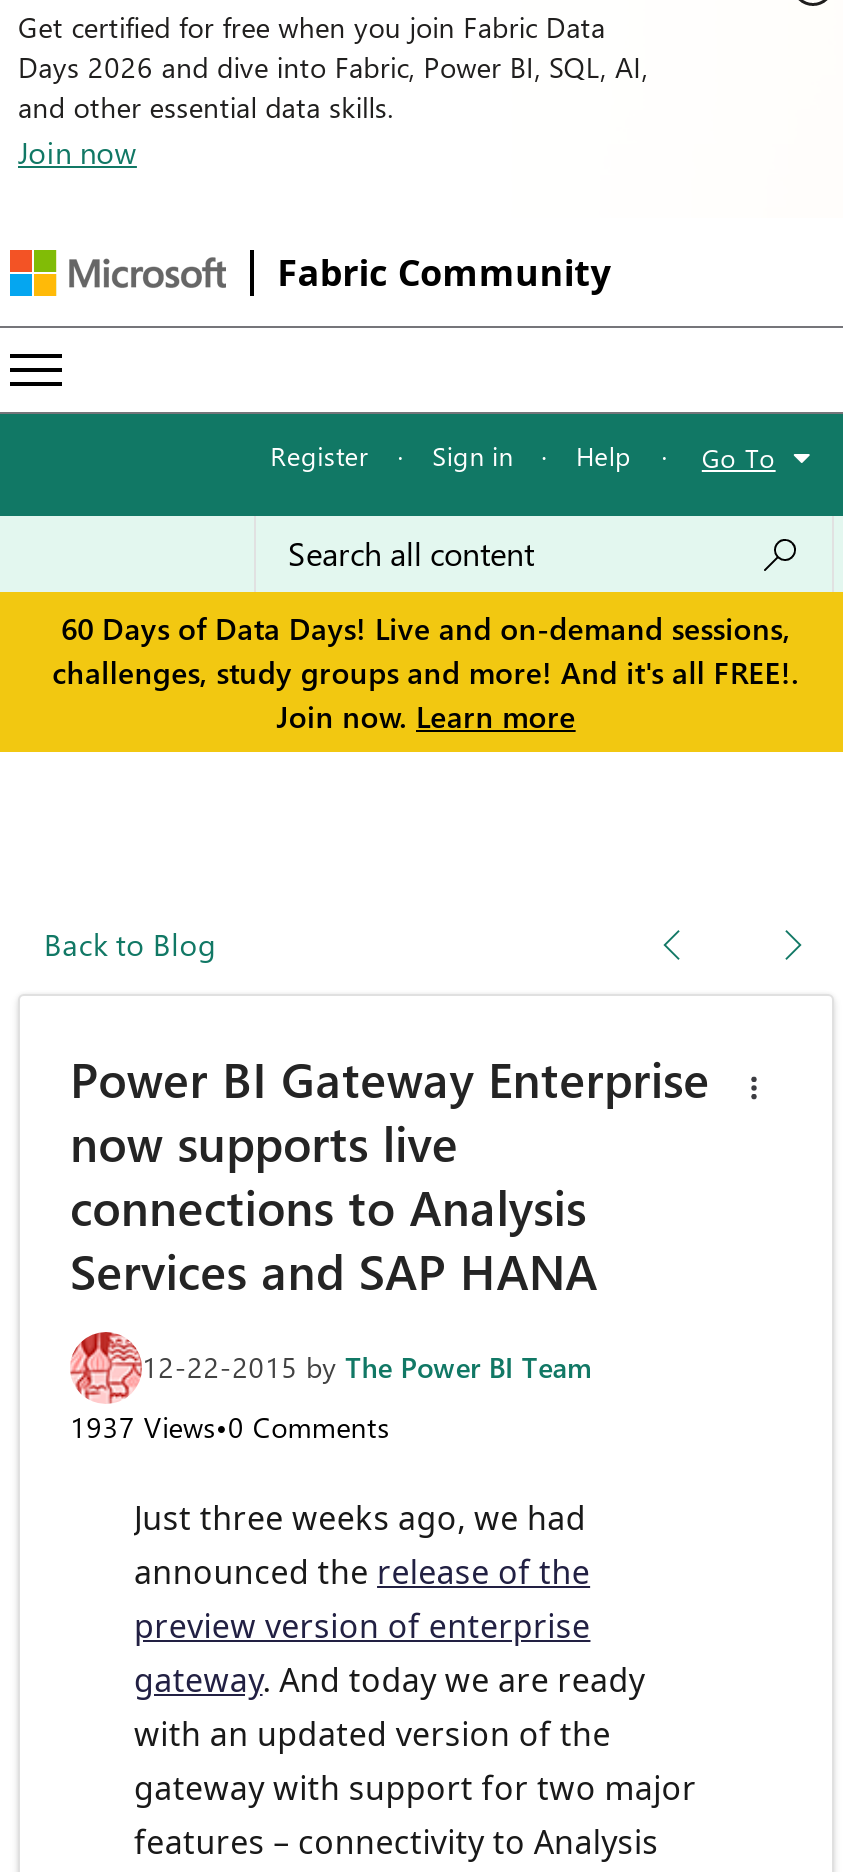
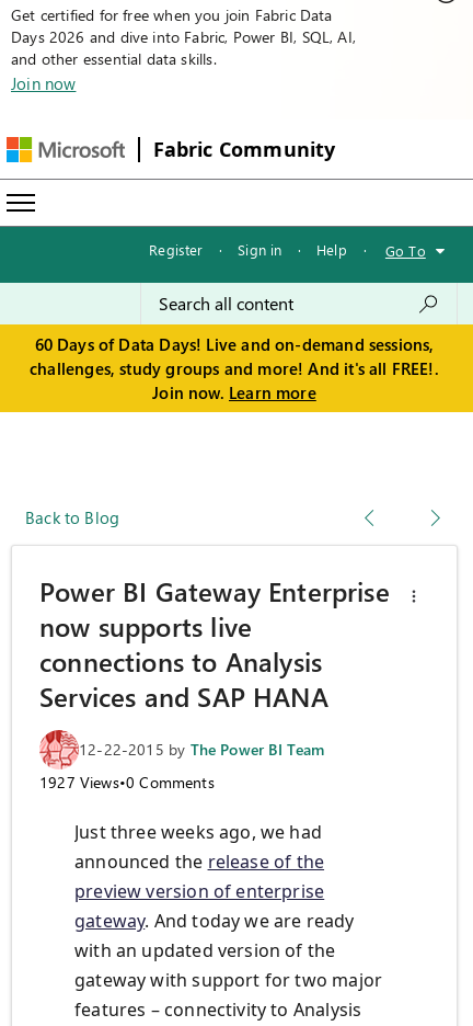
[70,1409,390,1447] 1937 Views•0 Comments -> [39,772,214,793] 1927 Views•0 Comments

